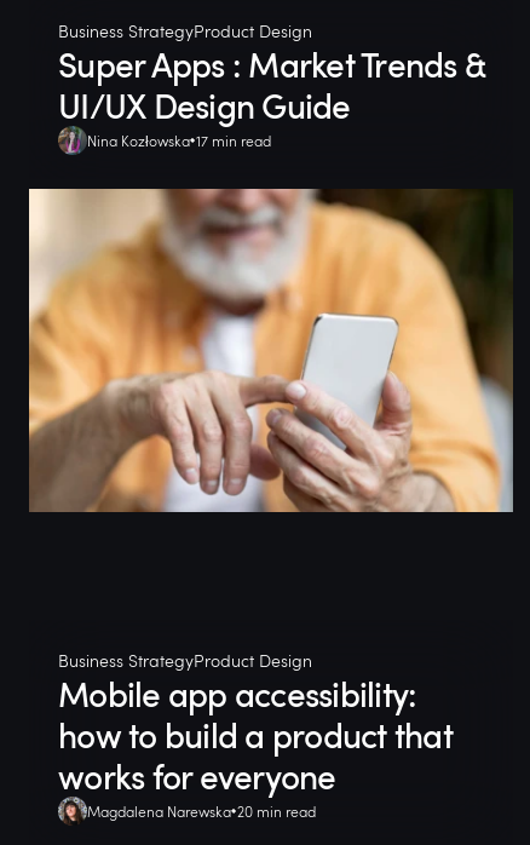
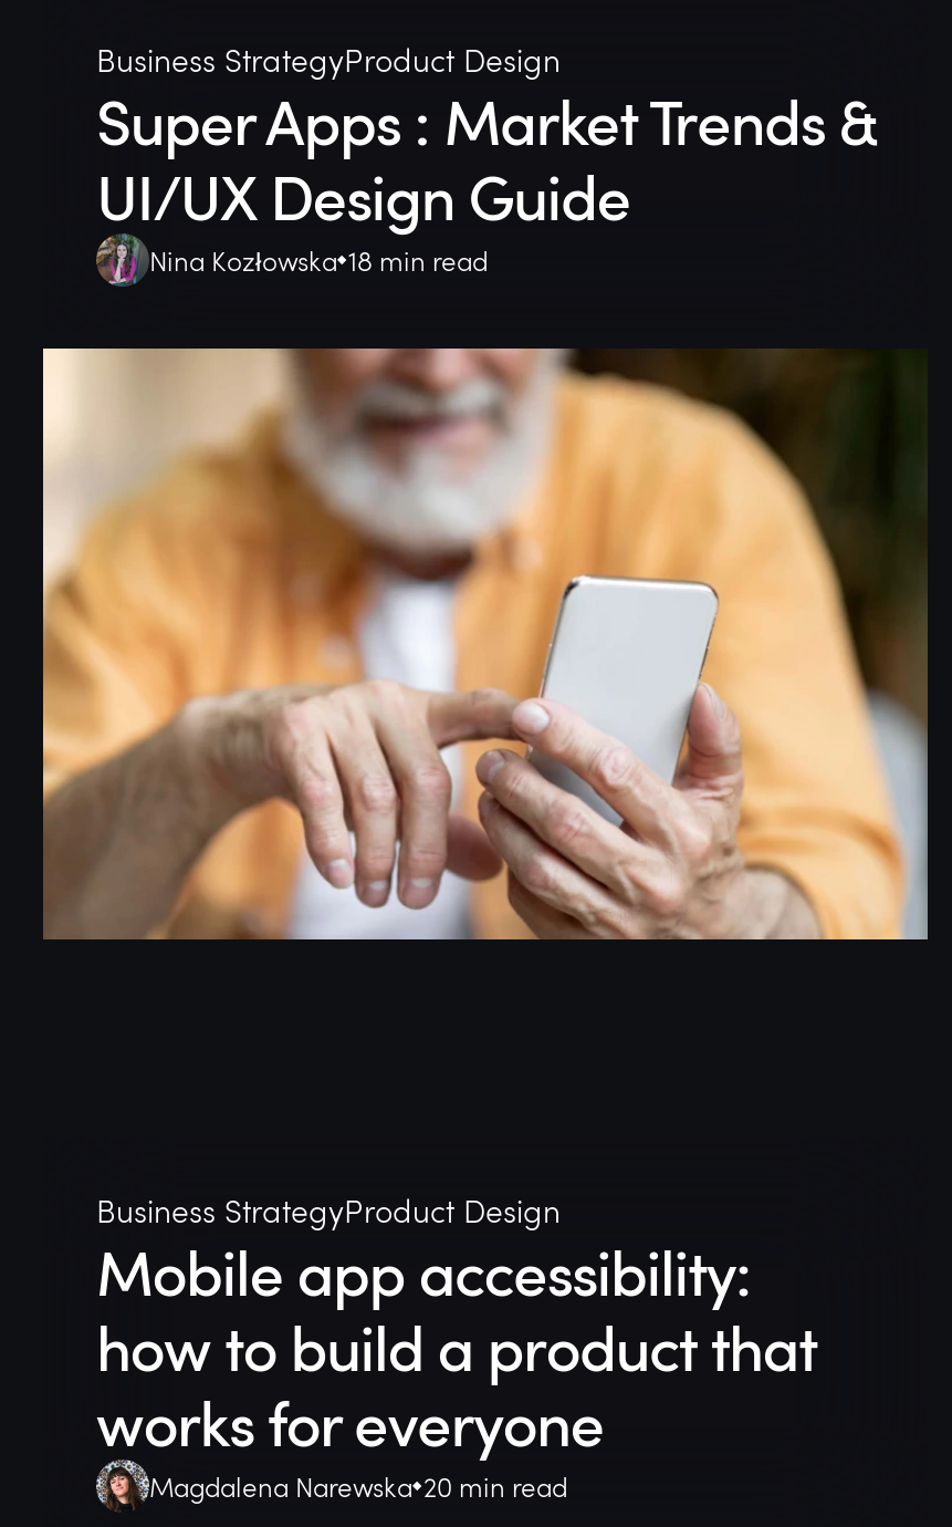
[87,131,271,150] Nina Kozłowska 17 min read -> [149,242,488,278] Nina Kozłowska 18 min read

